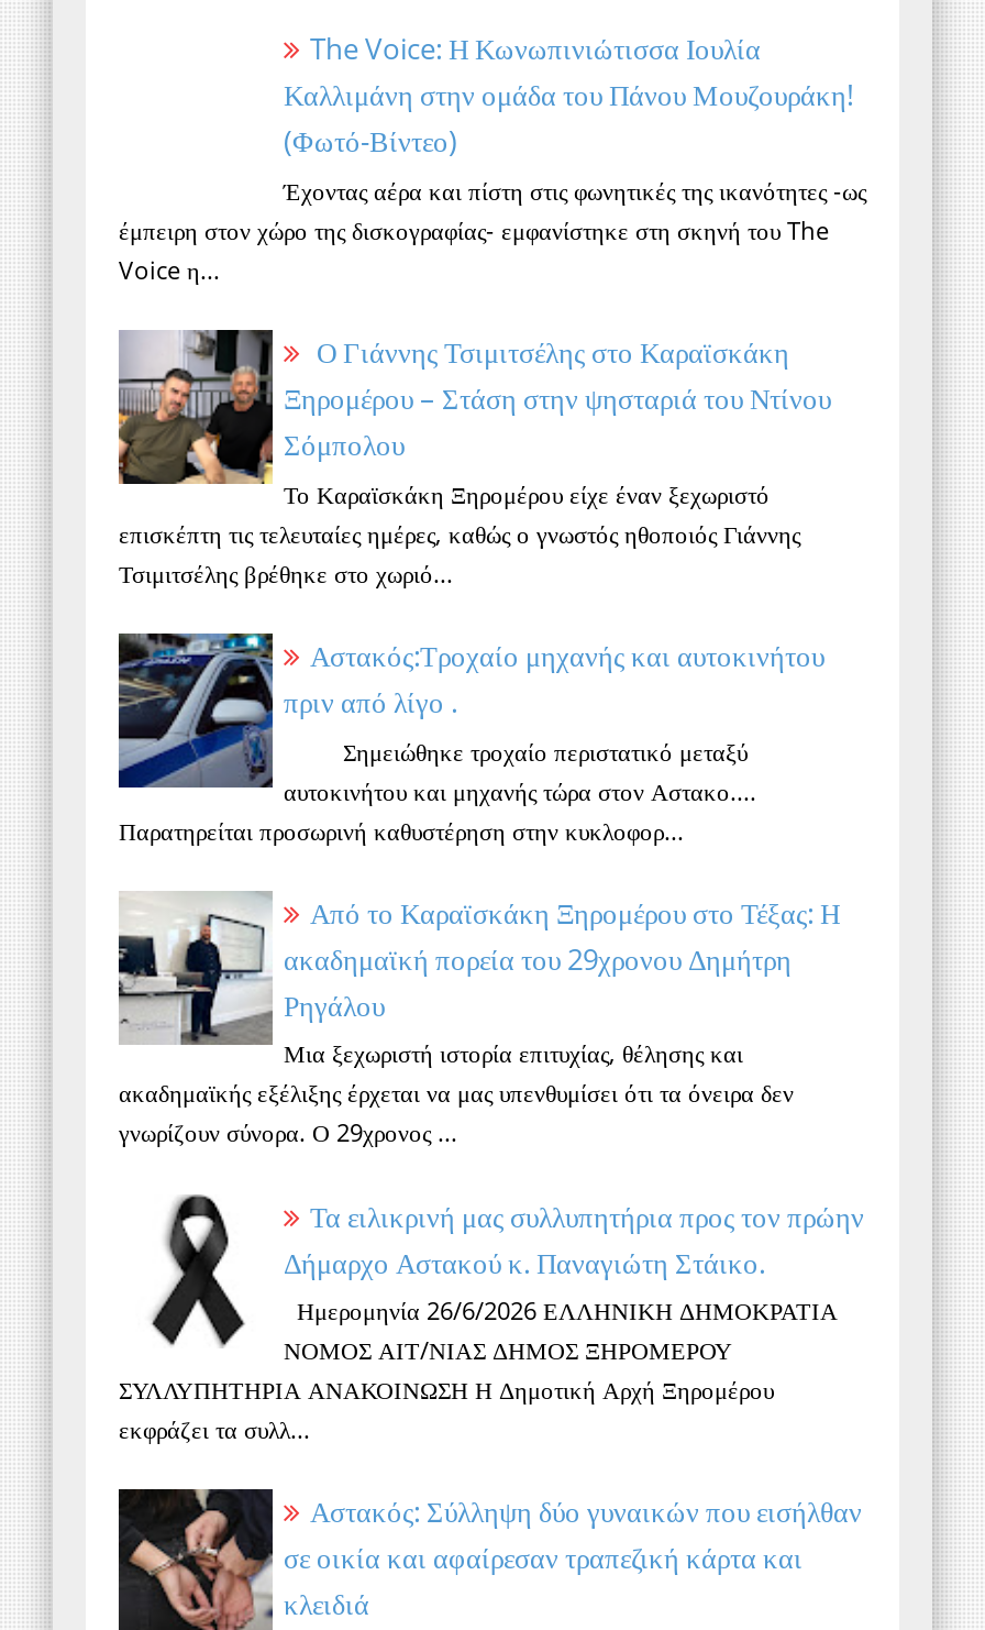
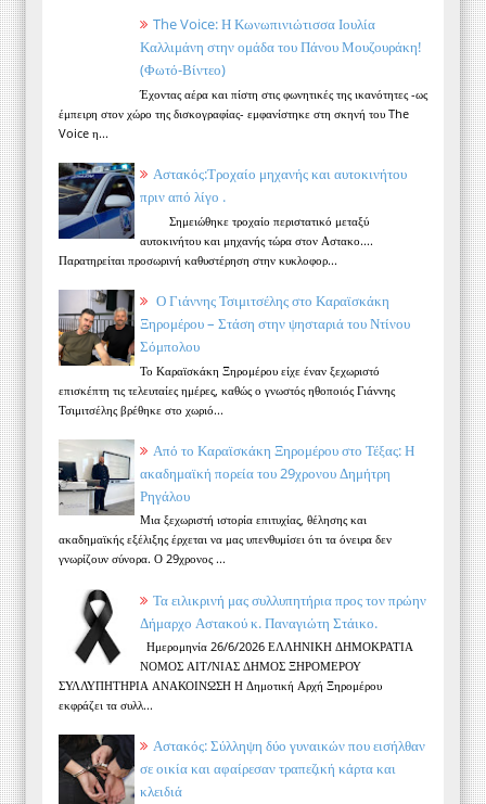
moved [114,328,831,589] -> [56,289,410,417]: [image] | Ο Γιάννης Τσιμιτσέλης στο Καραϊσκάκη | Ξηρομέρου – Στάση στην ψησταριά του Ντίνου | Σόμπολου | Το Καραϊσκάκη Ξηρομέρου είχε έναν ξεχωριστό | επισκέπτη τις τελευταίες ημέρες, καθώς ο γνωστός ηθοποιός Γιάννης | Τσιμιτσέλης βρέθηκε στο χωριό...
moved [117,631,824,846] -> [57,162,407,268]: [image] | Αστακός:Τροχαίο μηχανής και αυτοκινήτου | πριν από λίγο . | Σημειώθηκε τροχαίο περιστατικό μεταξύ | αυτοκινήτου και μηχανής τώρα στον Αστακο.... | Παρατηρείται προσωρινή καθυστέρηση στην κυκλοφορ...

